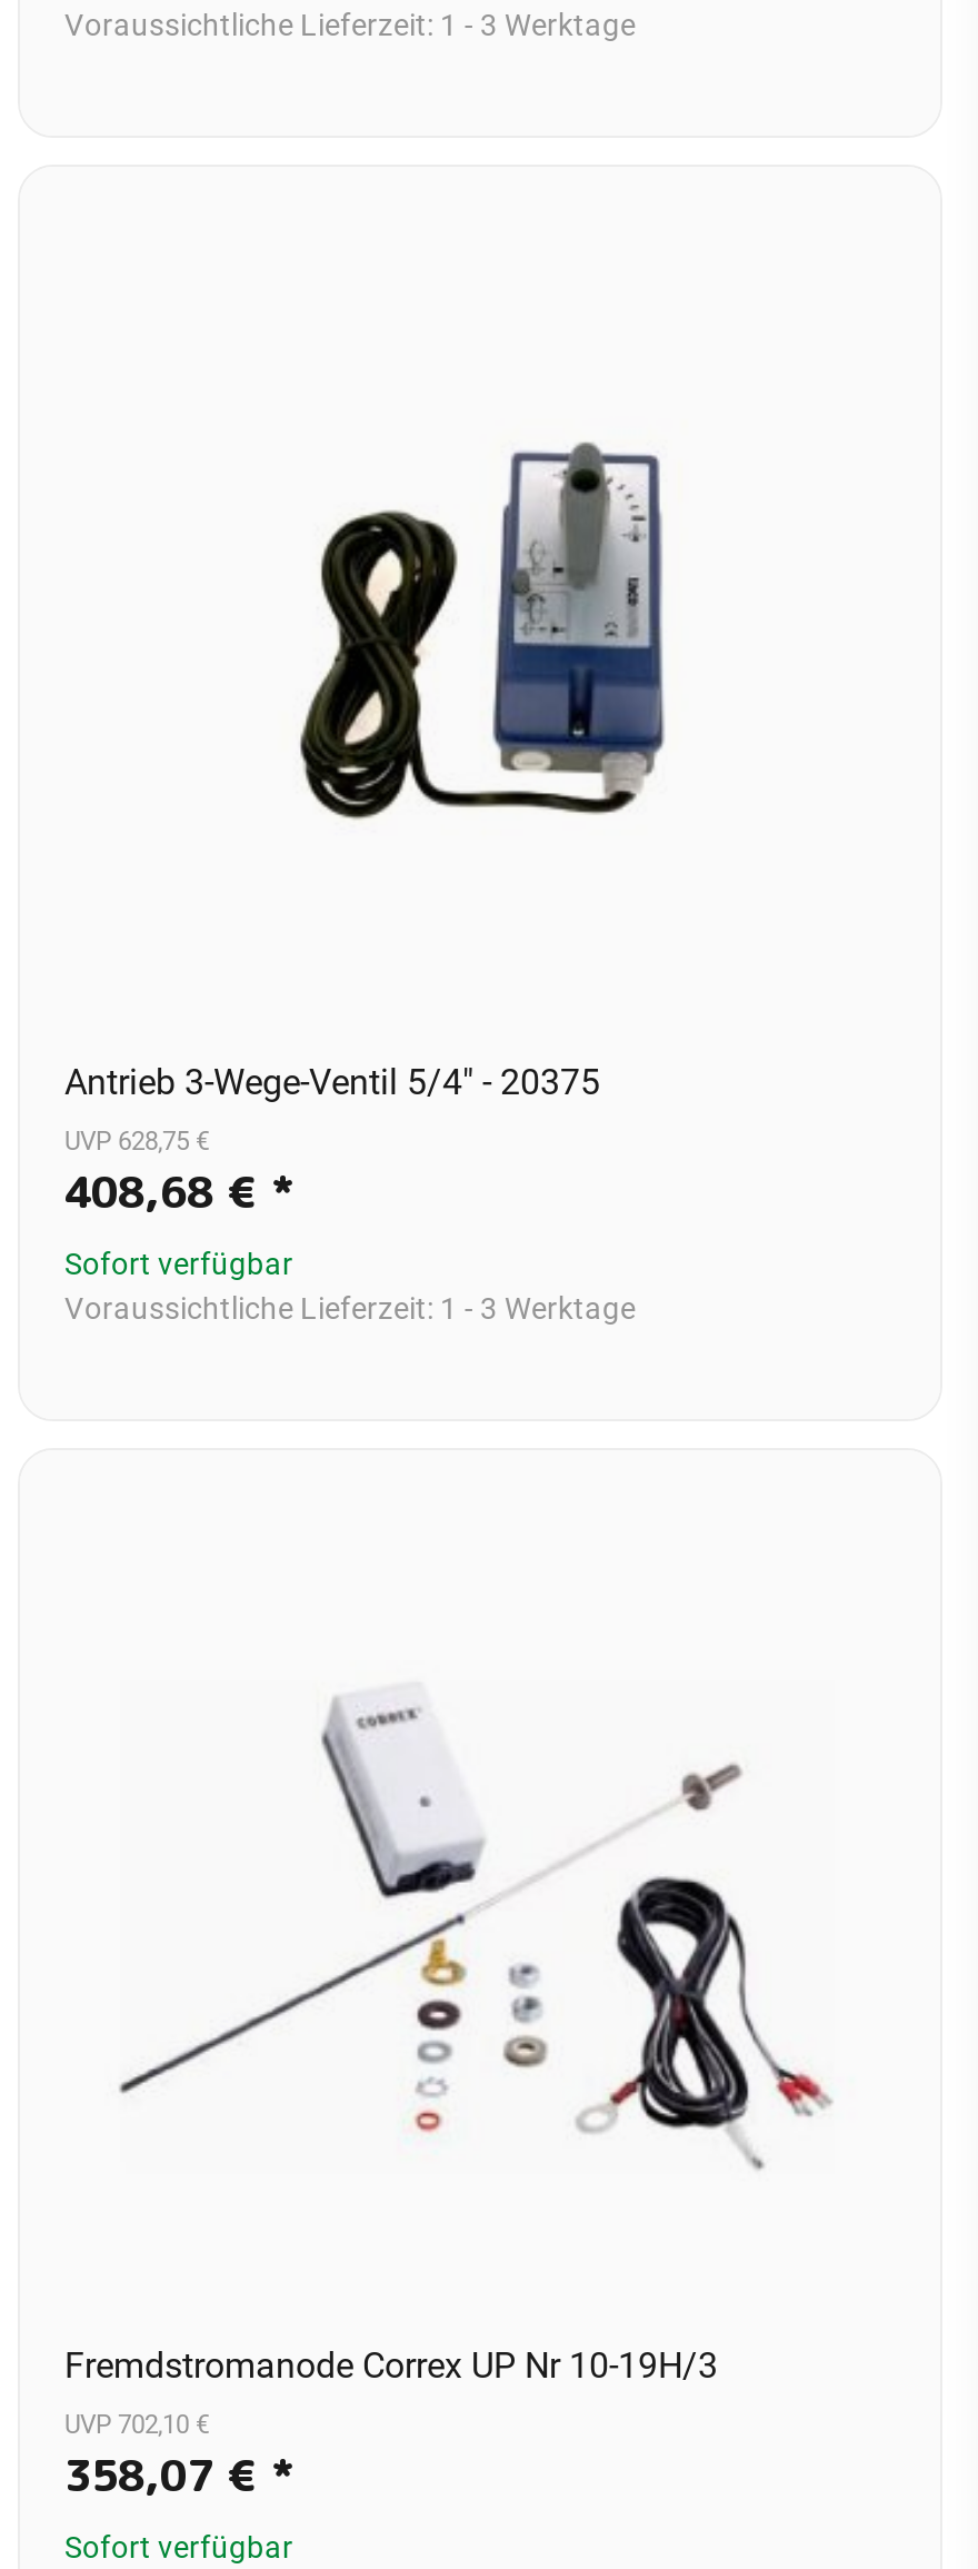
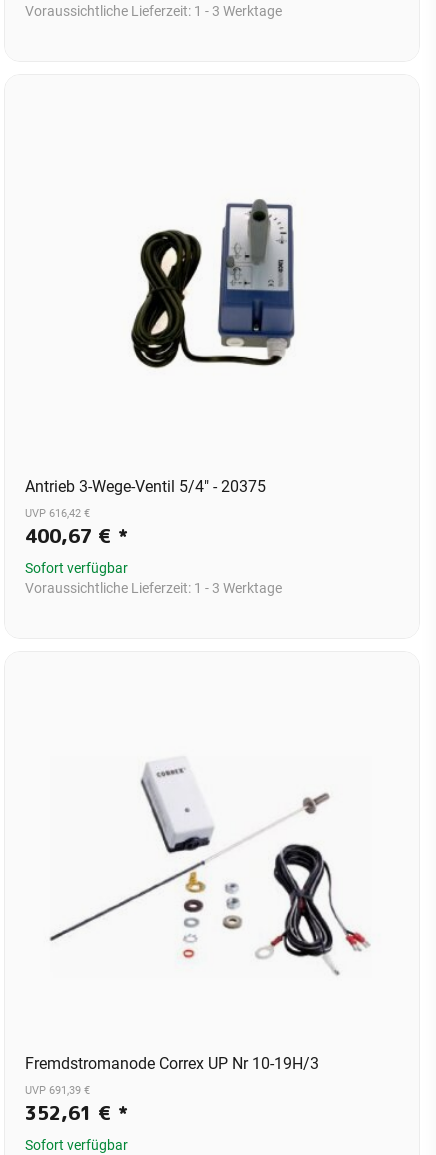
[64,1125,209,1157] UVP 628,75 € -> [25,506,90,520] UVP 616,42 €
[64,1161,293,1221] 408,68 €* -> [25,522,128,549] 400,67 €*
[64,2409,209,2440] UVP 702,10 € -> [25,1083,90,1097] UVP 691,39 €
[64,2444,293,2504] 358,07 €* -> [25,1099,128,1126] 352,61 €*

